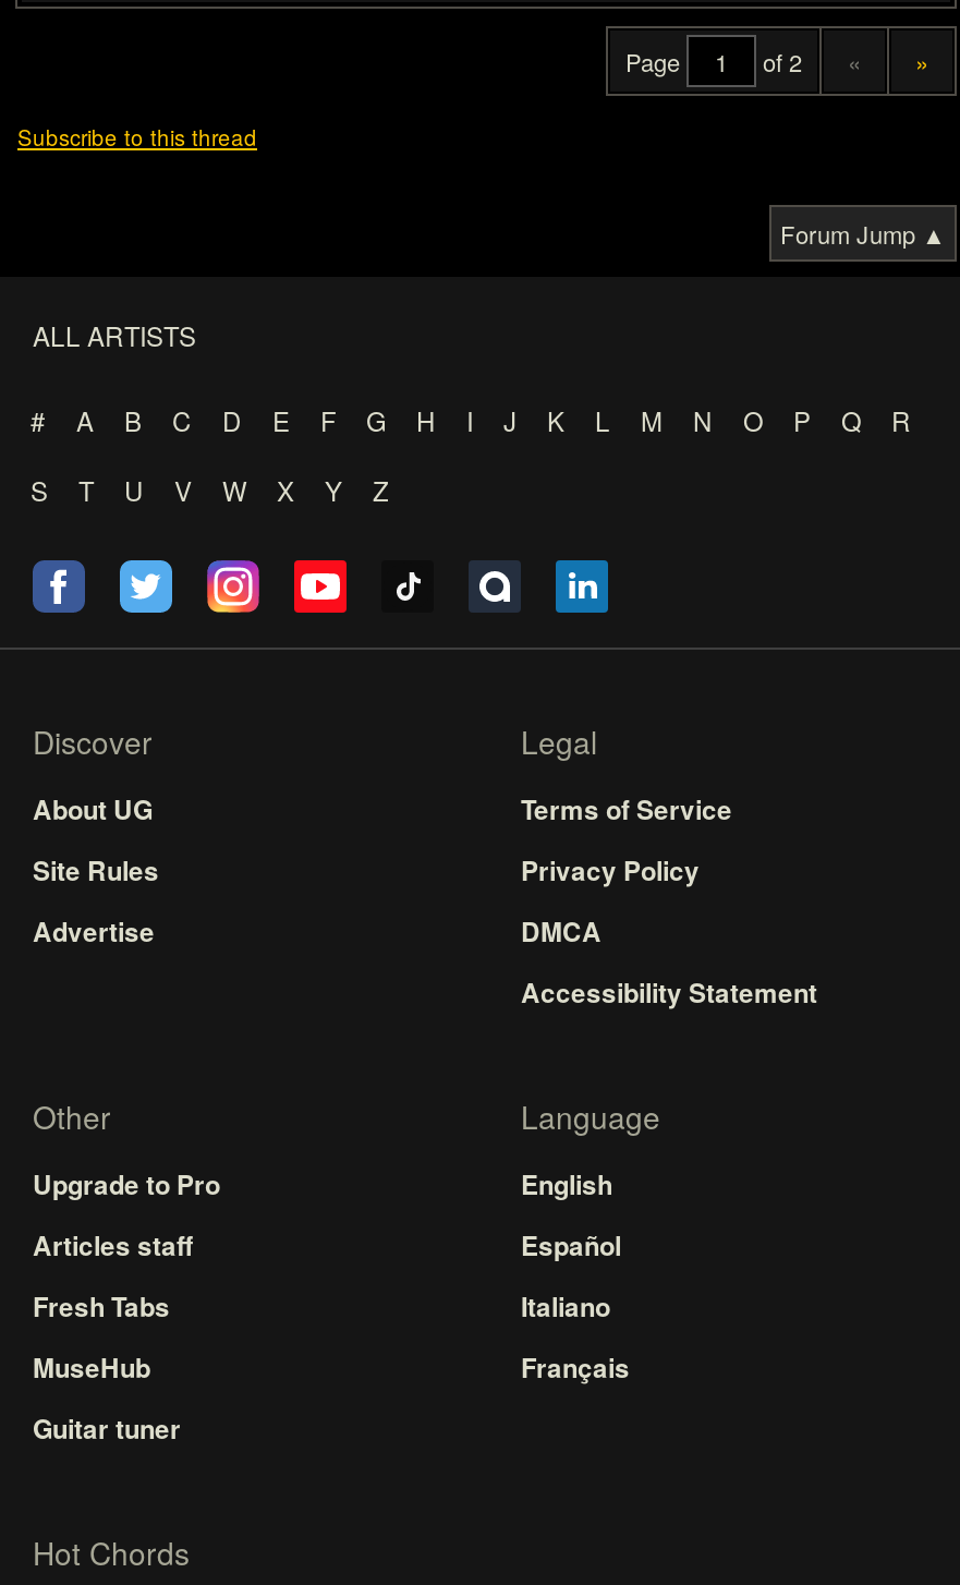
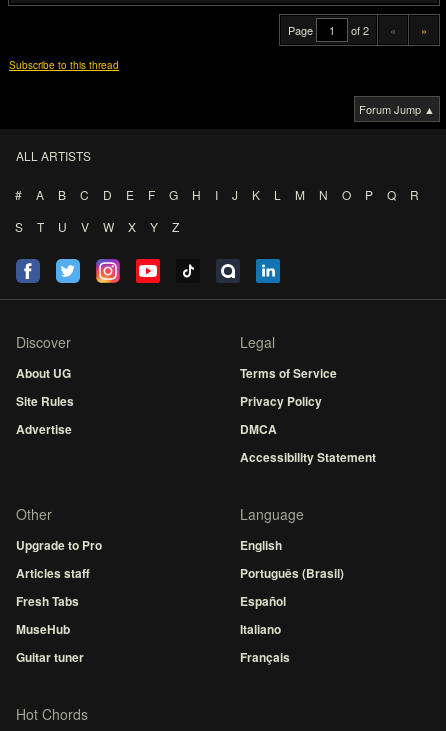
moved [521,1225,630,1387] -> [240,592,290,666]: Español | Italiano | Français
none -> [240,564,344,582] Português (Brasil)

